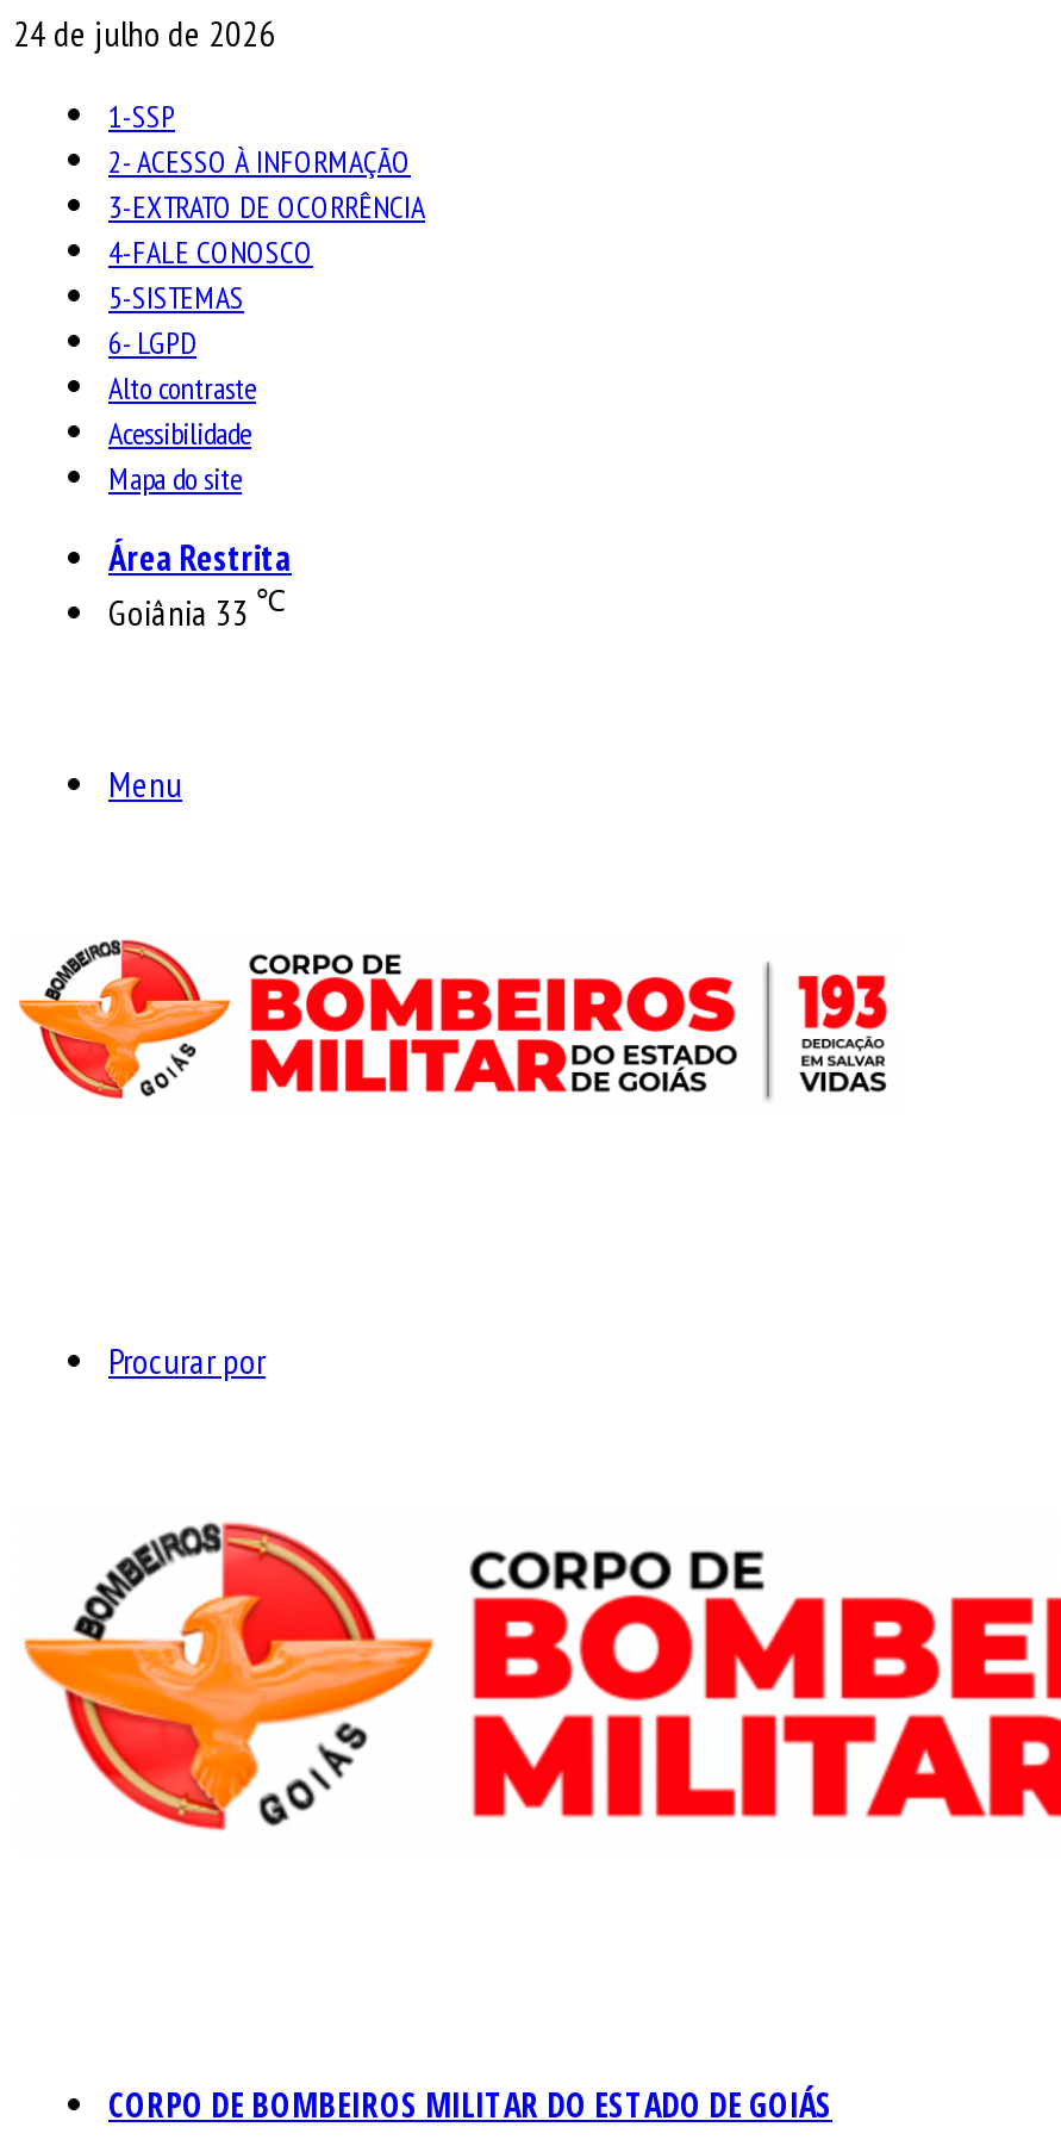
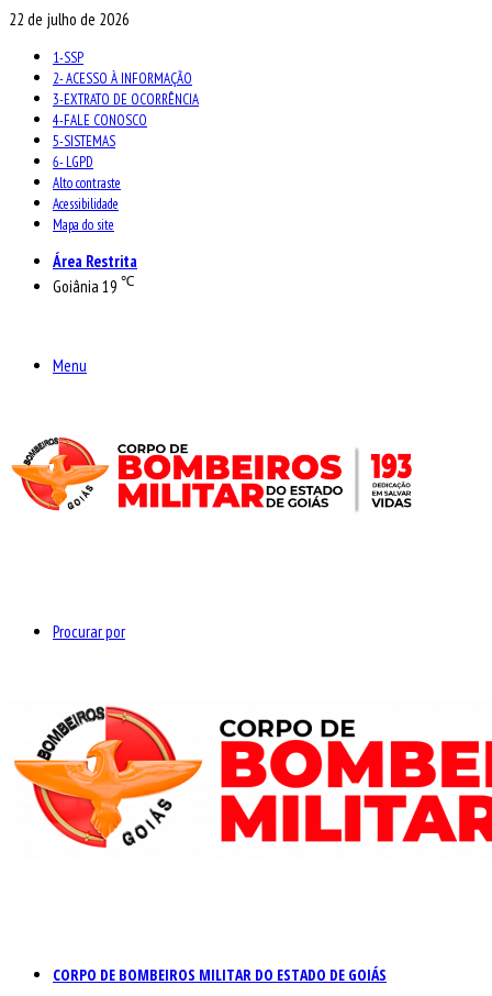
[13,11,275,56] 24 de julho de 2026 -> [9,9,130,30] 22 de julho de 2026
[108,580,285,635] Goiânia 33 ℃ -> [53,272,134,297] Goiânia 19 ℃

